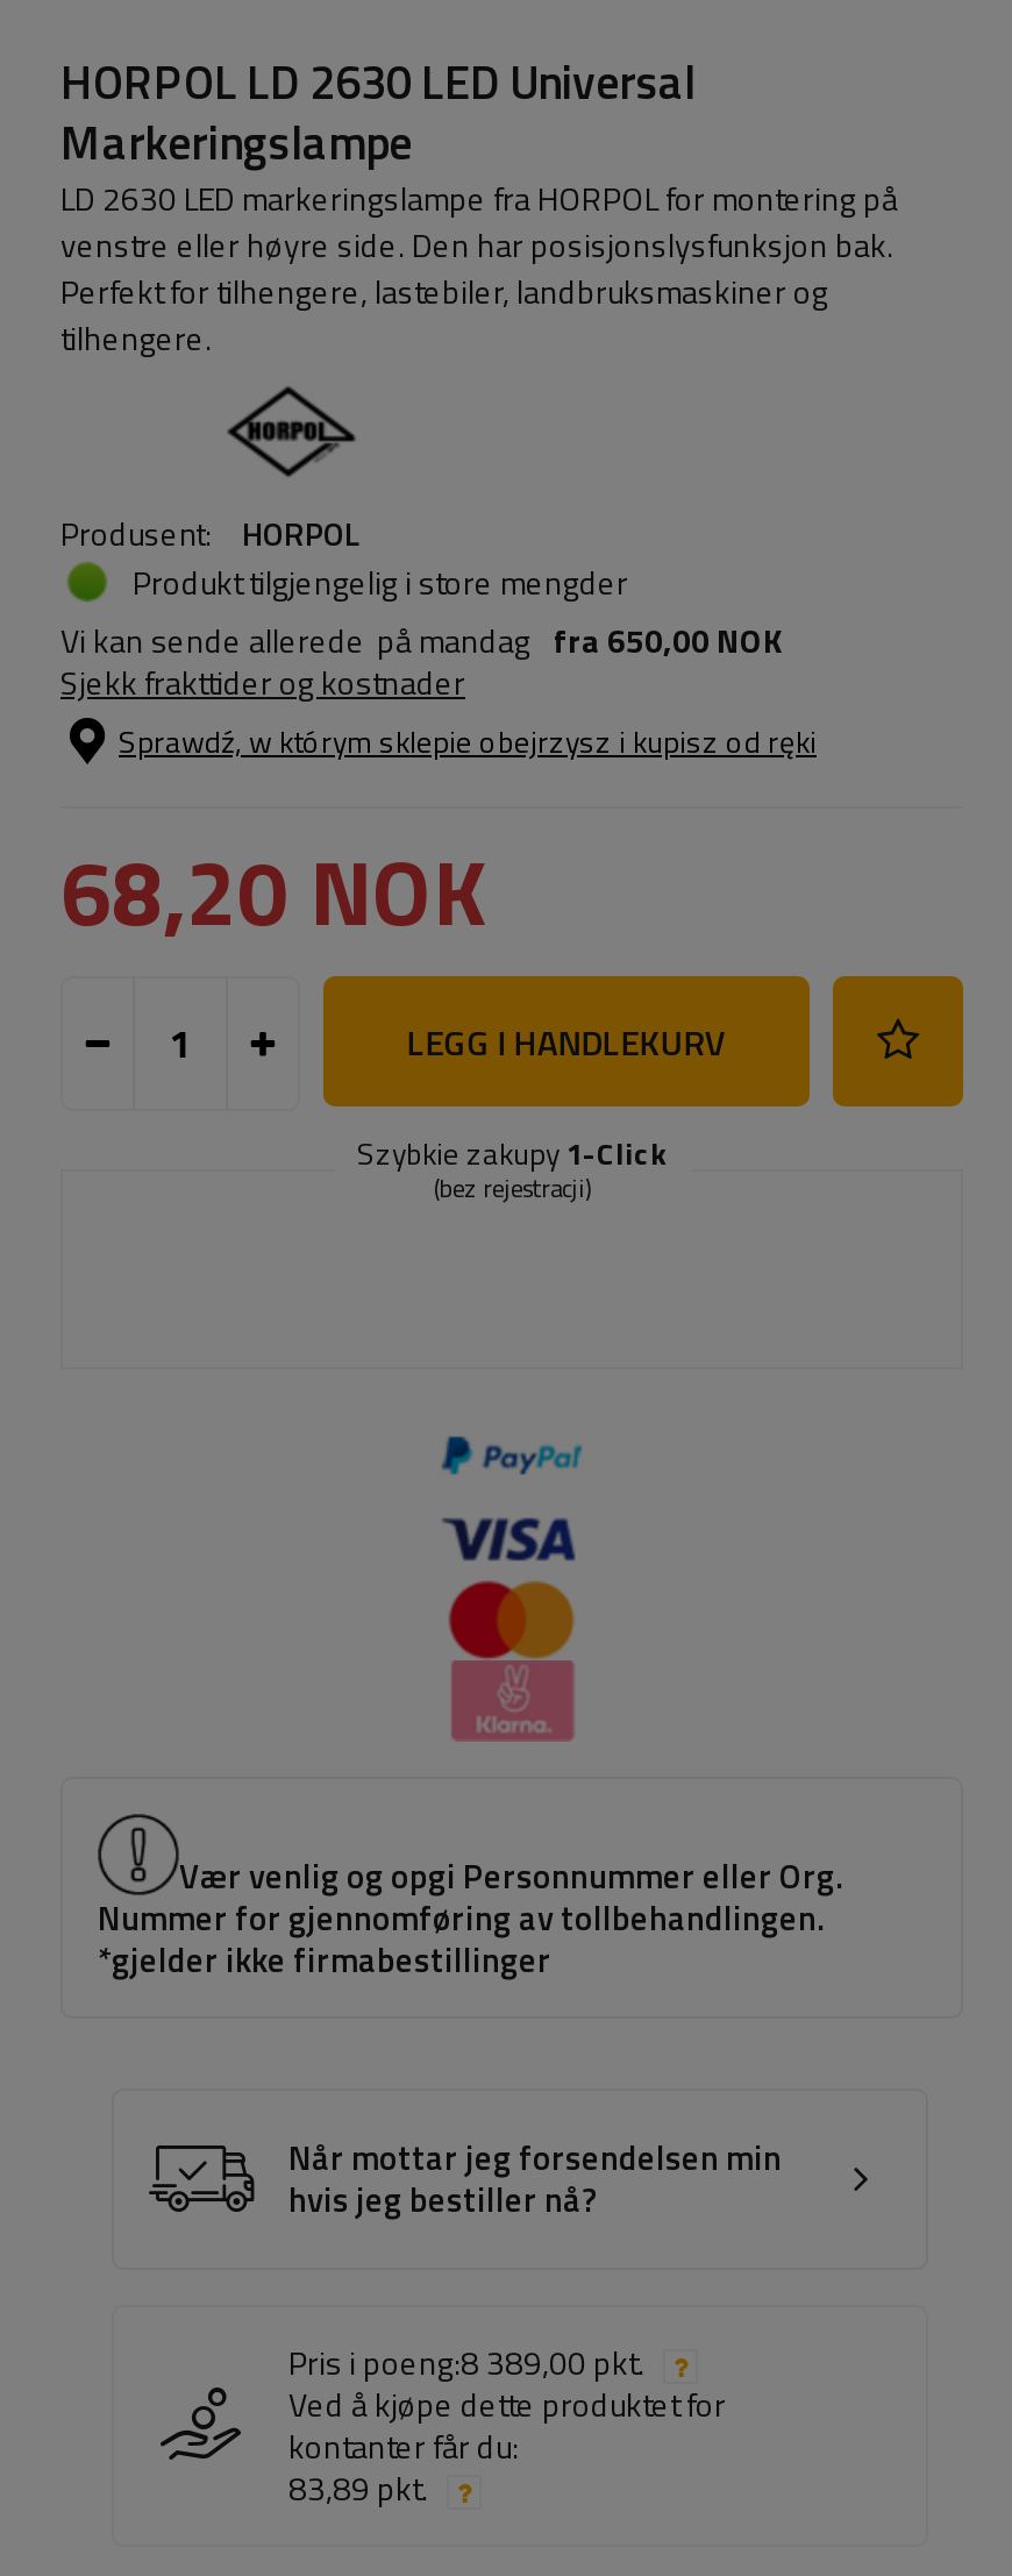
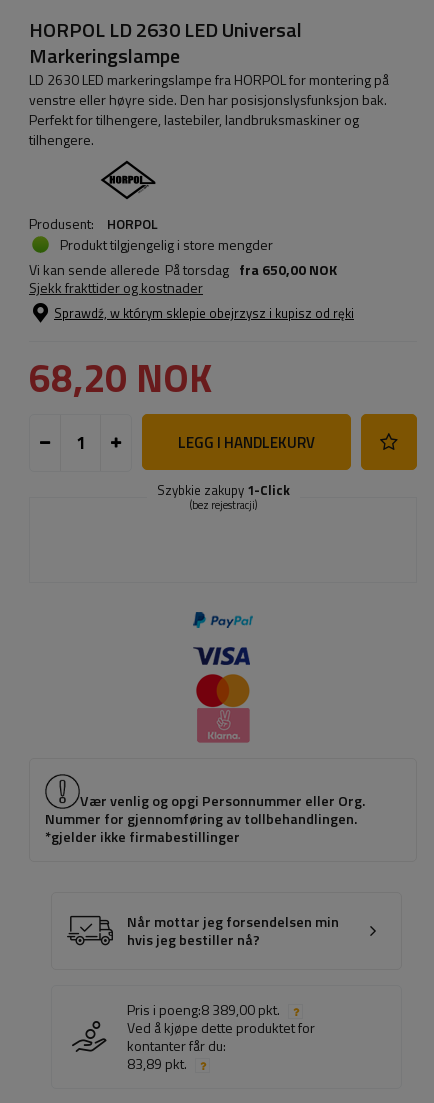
[60,616,782,665] Vi kan sende allerede på mandag fra 650,00 NOK -> [29,259,337,280] Vi kan sende allerede På torsdag fra 650,00 NOK

